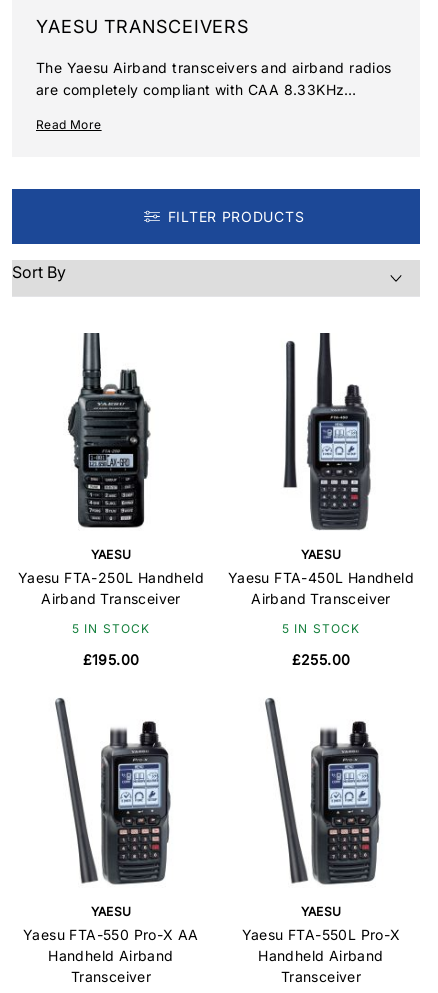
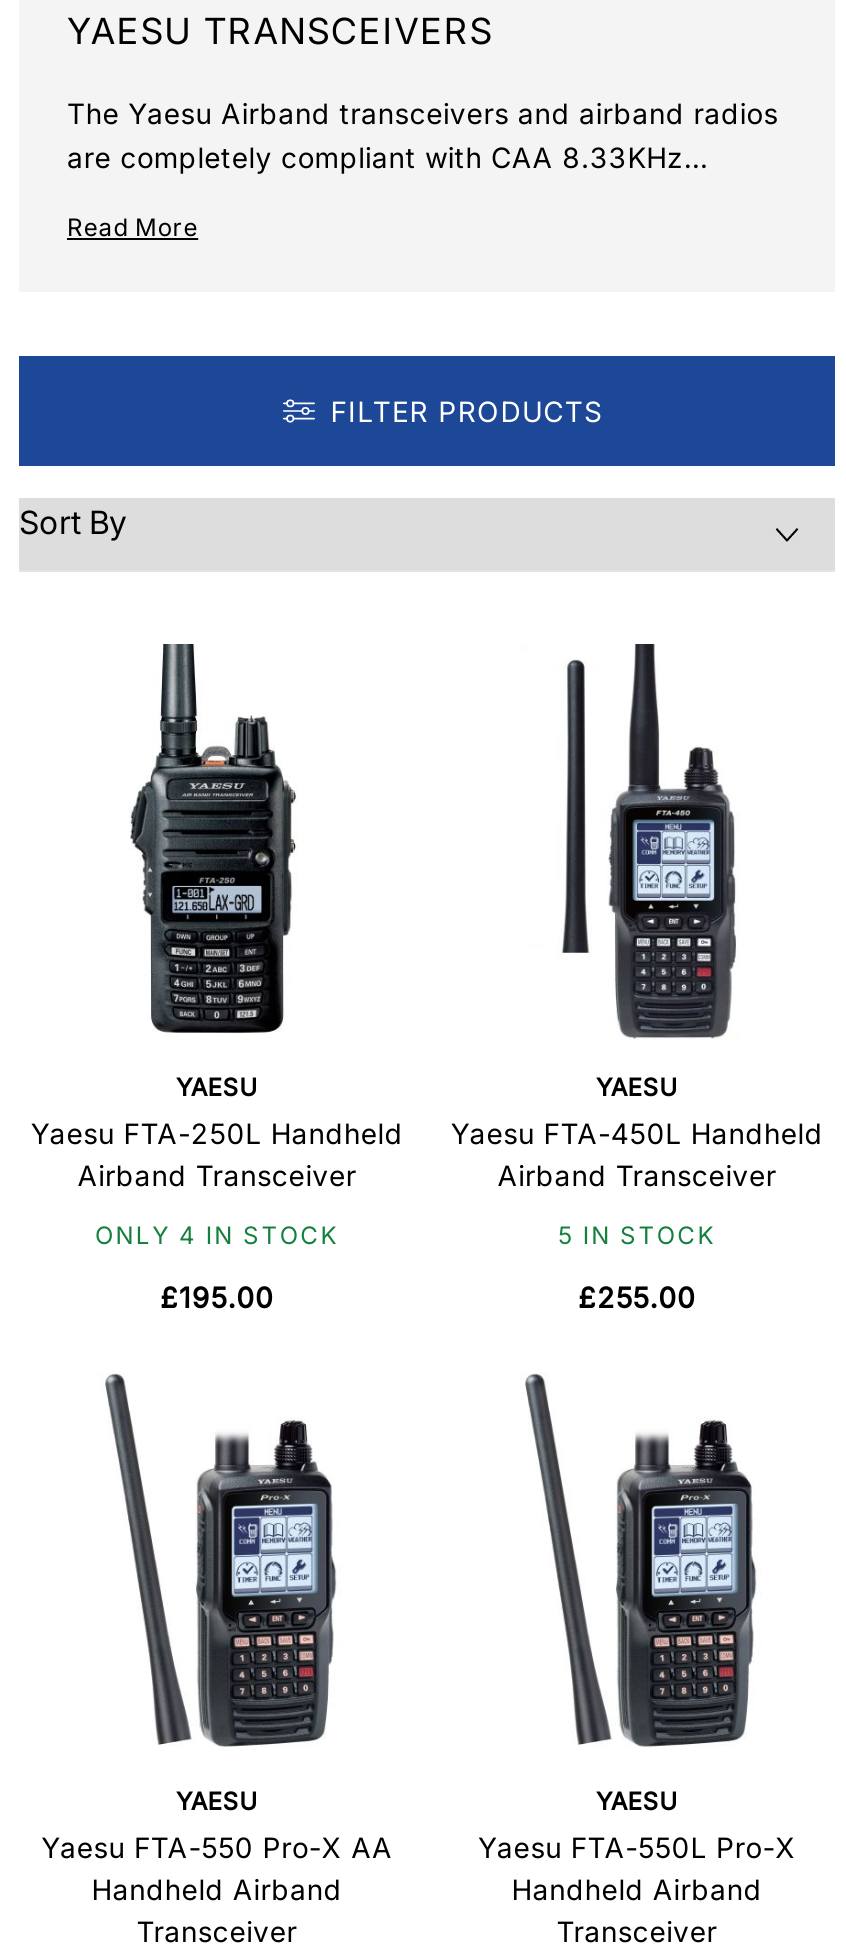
[71,621,150,636] 5 IN STOCK -> [95,1220,339,1250] ONLY 4 IN STOCK

